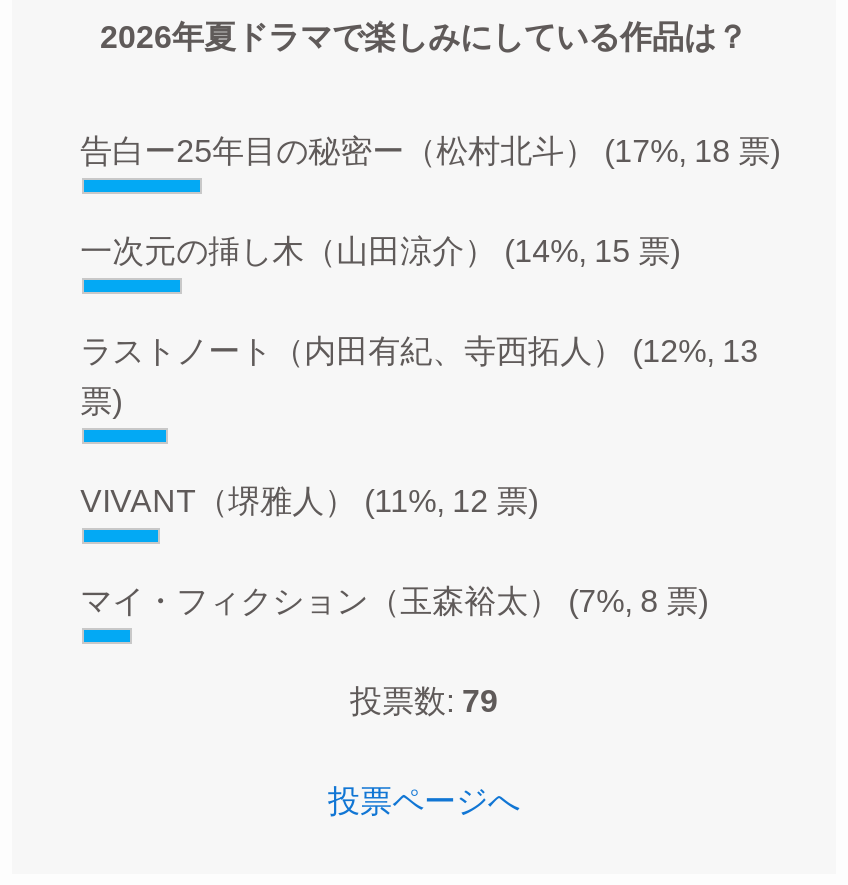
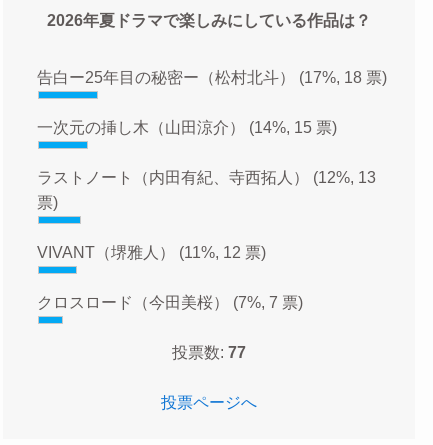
[80,583,708,619] マイ・フィクション（玉森裕太）(7%, 8 票) -> [37,293,303,311] クロスロード（今田美桜）(7%, 7 票)
[350,683,498,719] 投票数: 79 -> [172,343,246,361] 投票数: 77

